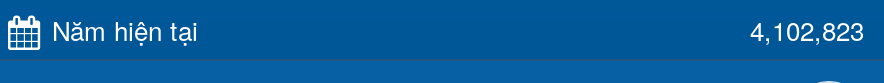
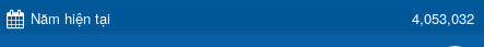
[750,10,864,48] 4,102,823 -> [412,7,474,28] 4,053,032

